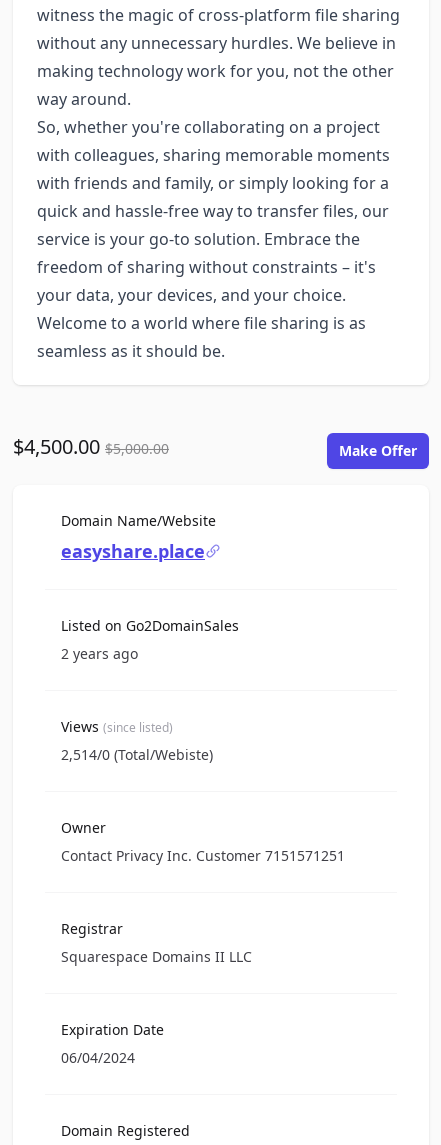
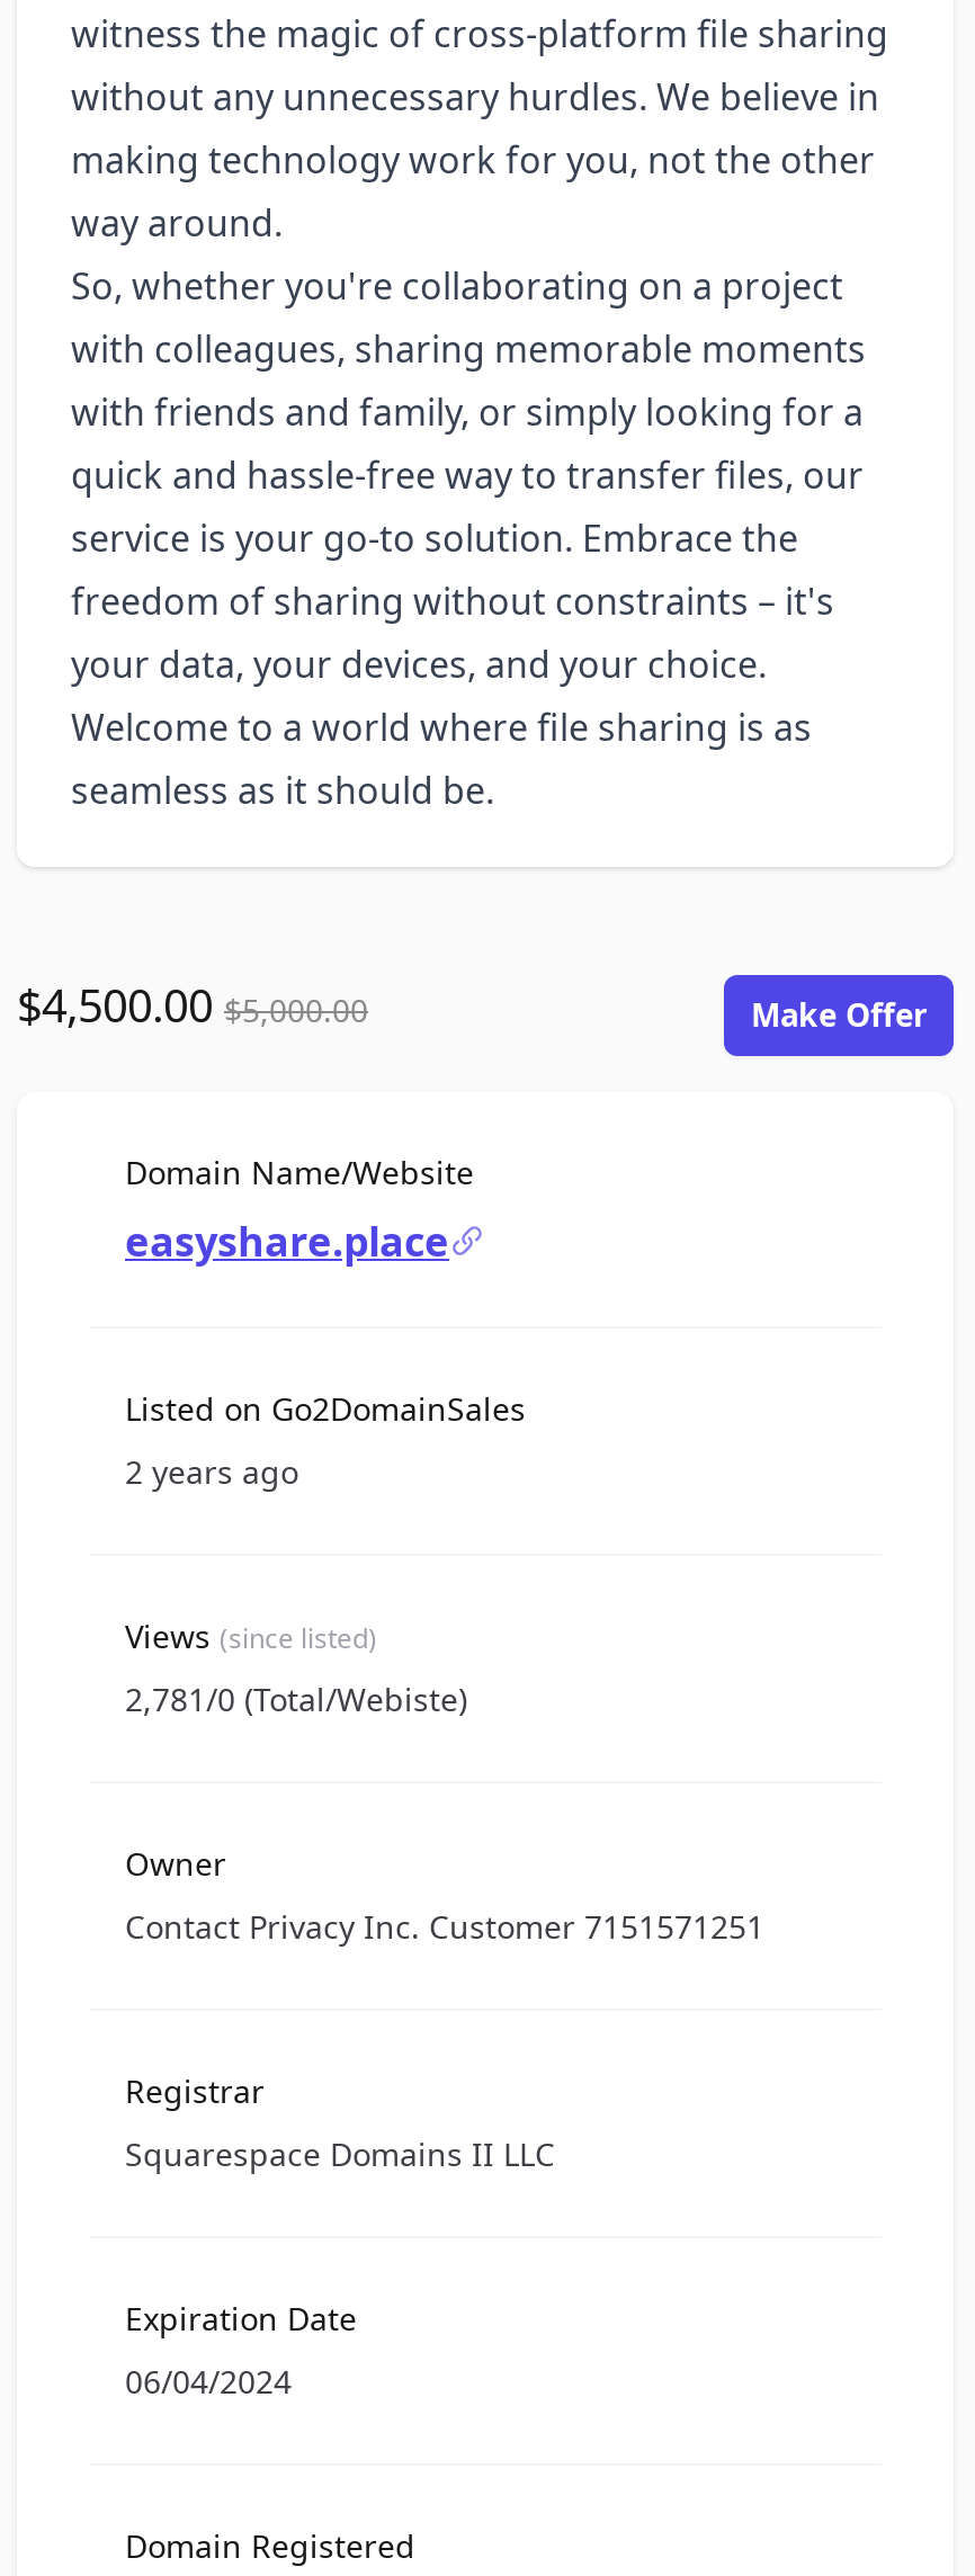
[61,745,213,764] 2,514/0 (Total/Webiste) -> [125,1677,467,1720] 2,781/0 (Total/Webiste)

